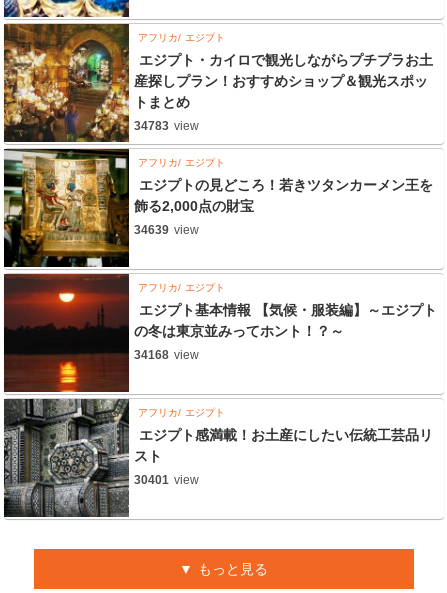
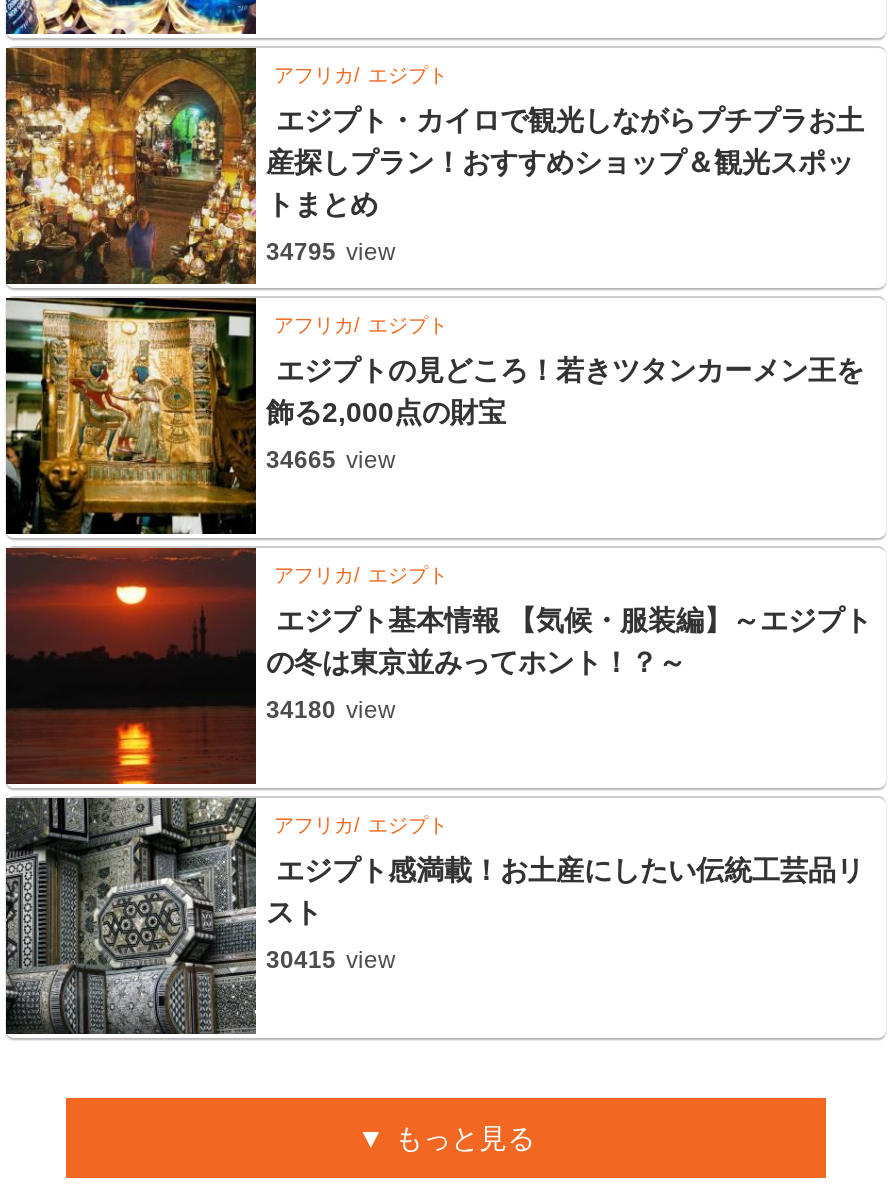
[134,119,199,133] 34783 view -> [266,238,396,266] 34795 view
[134,223,199,237] 34639 view -> [266,446,396,474] 34665 view
[134,348,199,362] 34168 view -> [266,696,396,724] 34180 view
[134,473,199,487] 30401 view -> [266,946,396,974] 30415 view

